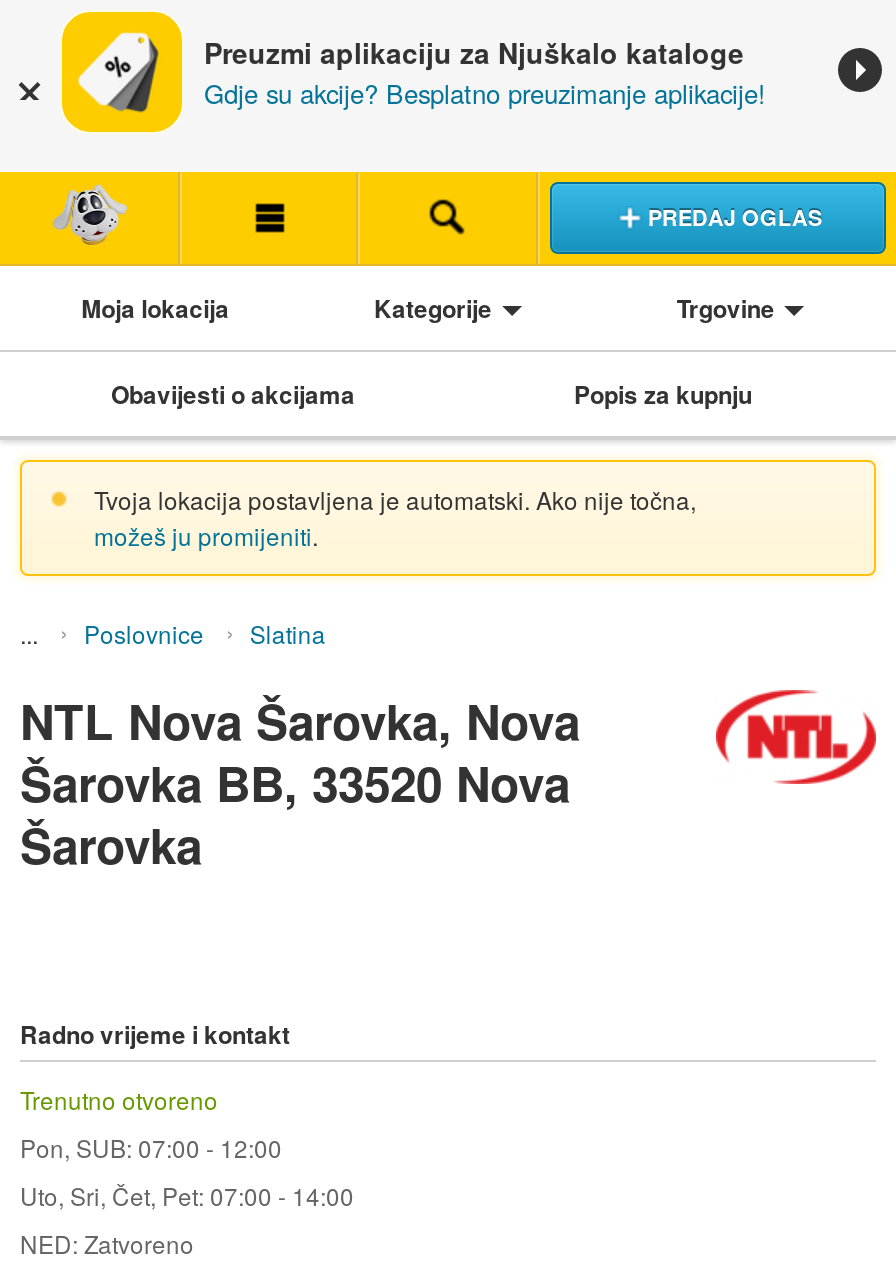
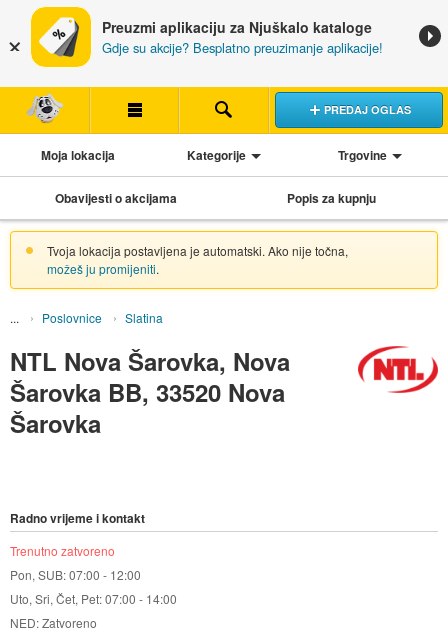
[20,1083,218,1117] Trenutno otvoreno -> [10,542,115,559] Trenutno zatvoreno

